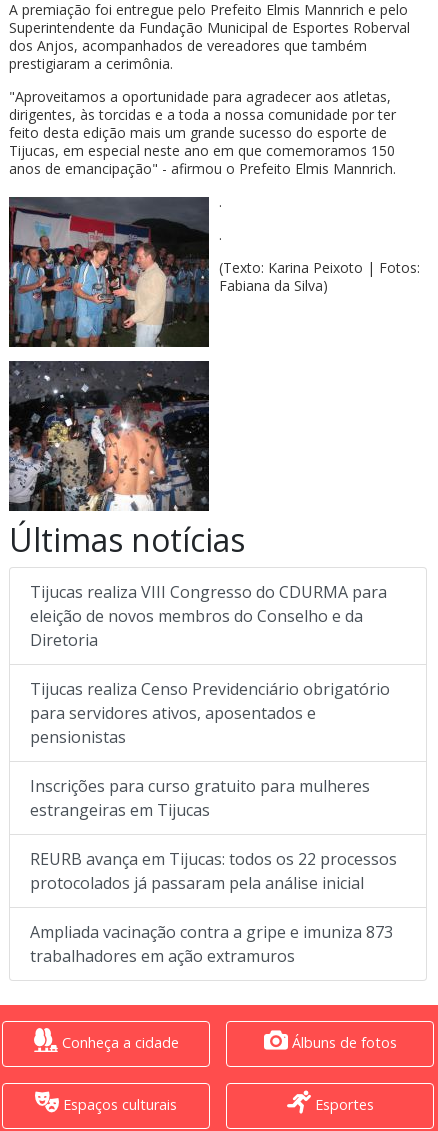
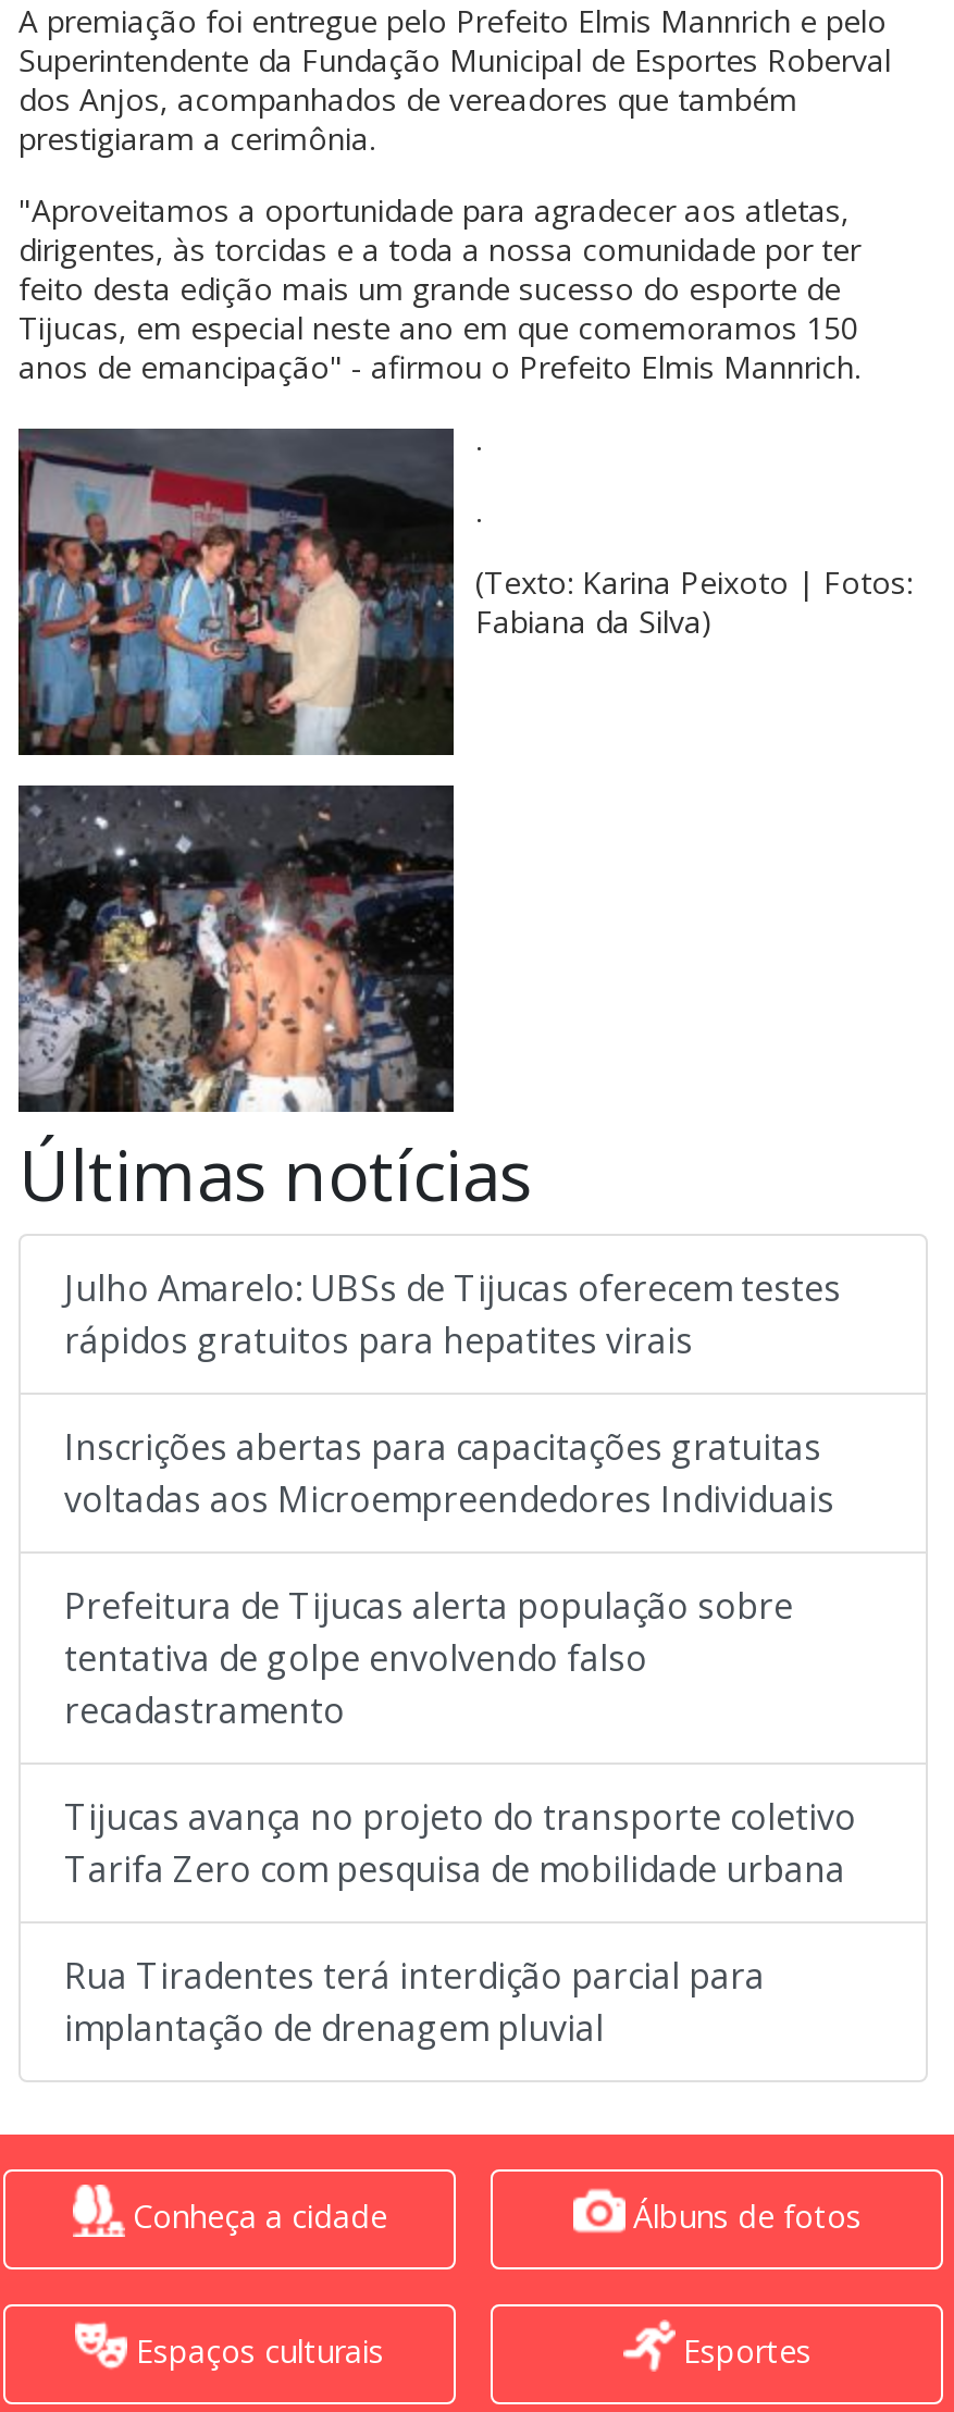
[30,581,387,651] Tijucas realiza VIII Congresso do CDURMA para | eleição de novos membros do Conselho e da | Diretoria -> [64,1265,841,1365] Julho Amarelo: UBSs de Tijucas oferecem testes | rápidos gratuitos para hepatites virais
[30,678,390,748] Tijucas realiza Censo Previdenciário obrigatório | para servidores ativos, aposentados e | pensionistas -> [64,1423,834,1524] Inscrições abertas para capacitações gratuitas | voltadas aos Microempreendedores Individuais
[30,775,370,821] Inscrições para curso gratuito para mulheres | estrangeiras em Tijucas -> [64,1582,793,1735] Prefeitura de Tijucas alerta população sobre | tentativa de golpe envolvendo falso | recadastramento
[30,848,397,894] REURB avança em Tijucas: todos os 22 processos | protocolados já passaram pela análise inicial -> [64,1793,856,1893] Tijucas avança no projeto do transporte coletivo | Tarifa Zero com pesquisa de mobilidade urbana
[30,921,393,967] Ampliada vacinação contra a gripe e imuniza 873 | trabalhadores em ação extramuros -> [64,1952,765,2052] Rua Tiradentes terá interdição parcial para | implantação de drenagem pluvial

